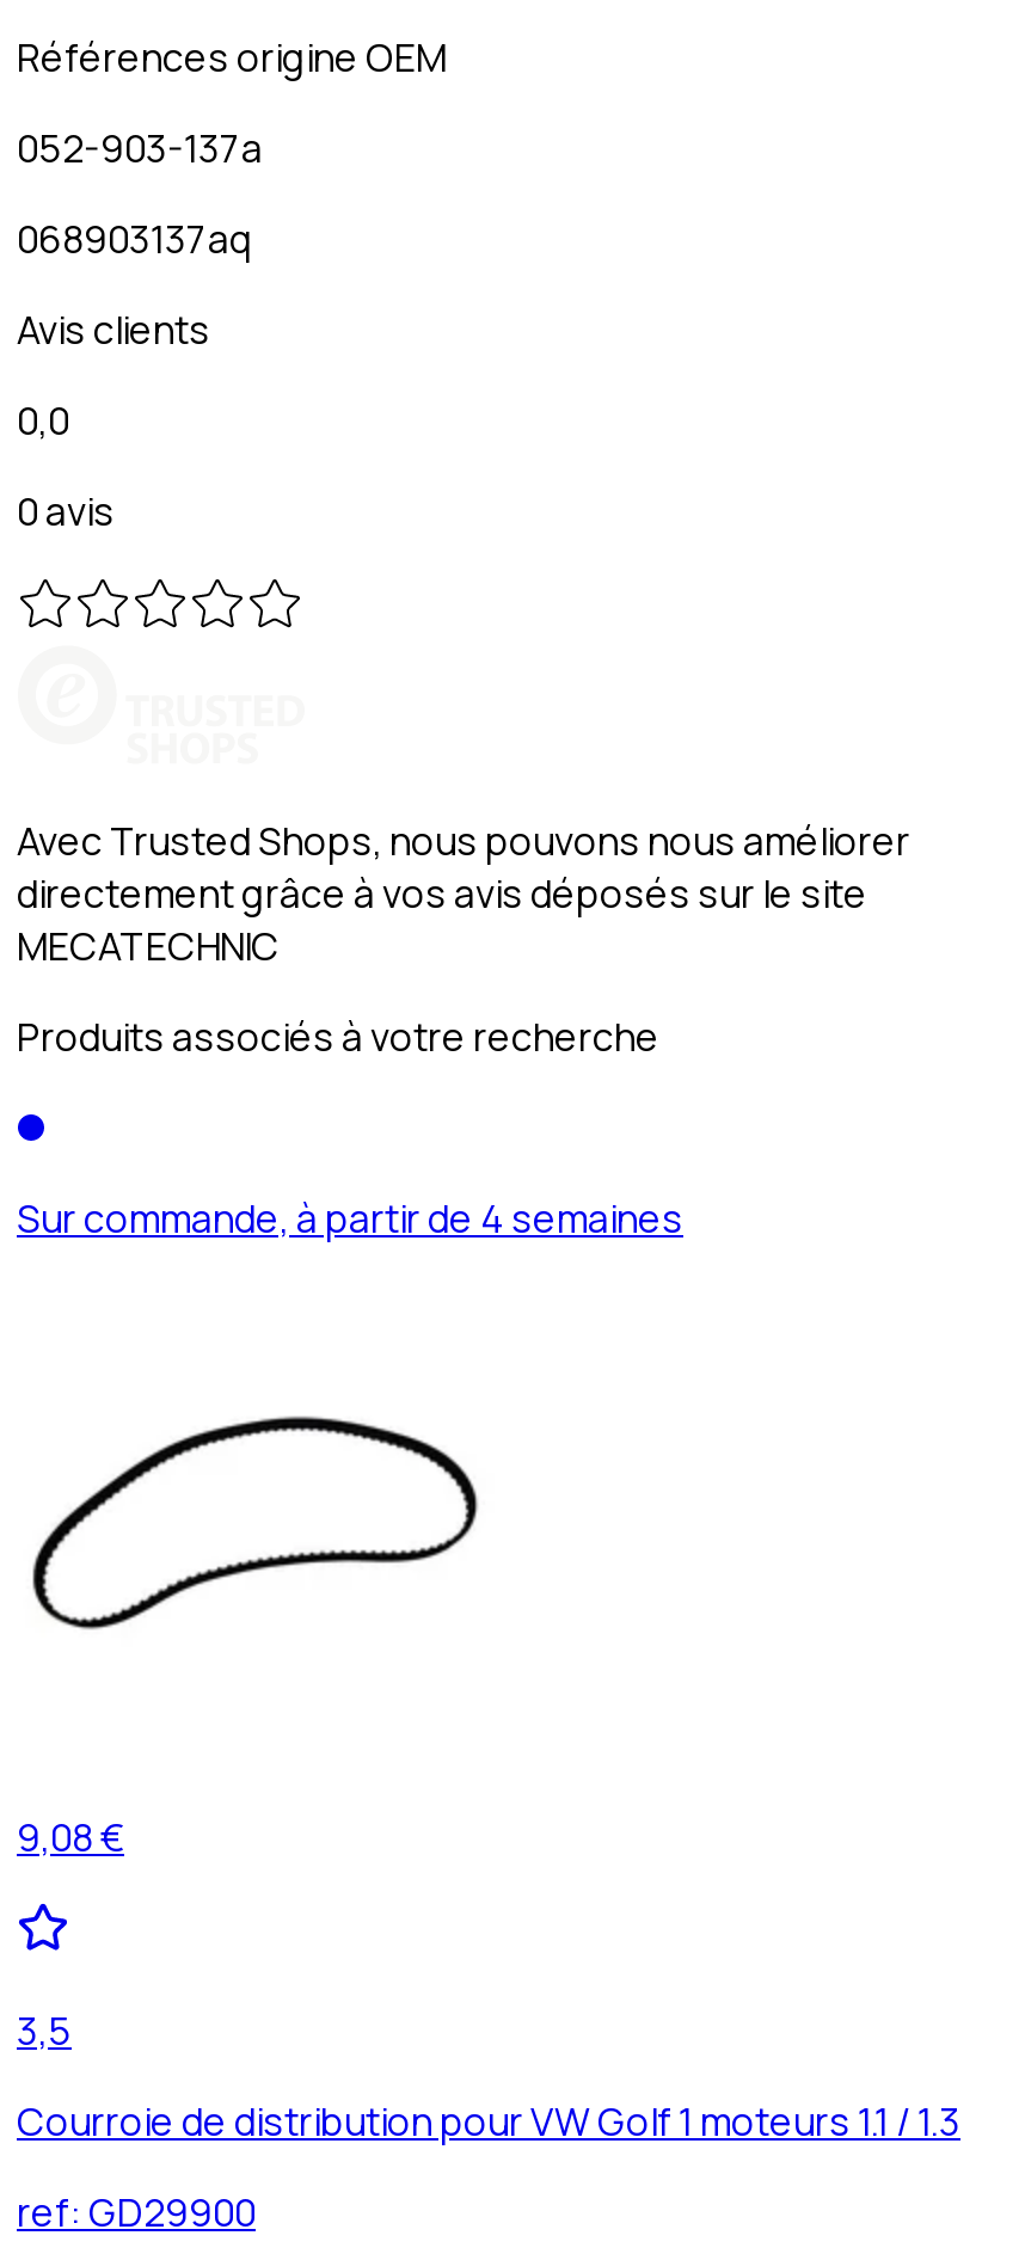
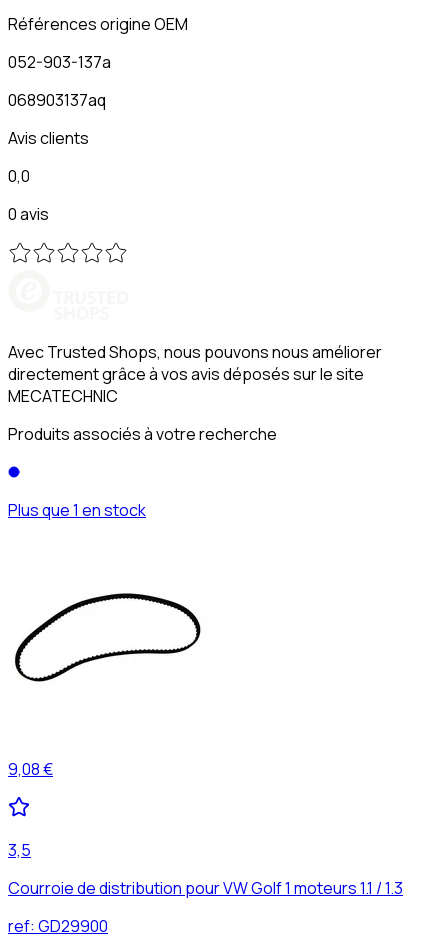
[17,1191,683,1243] Sur commande, à partir de 4 semaines -> [8,498,146,520] Plus que 1 en stock

